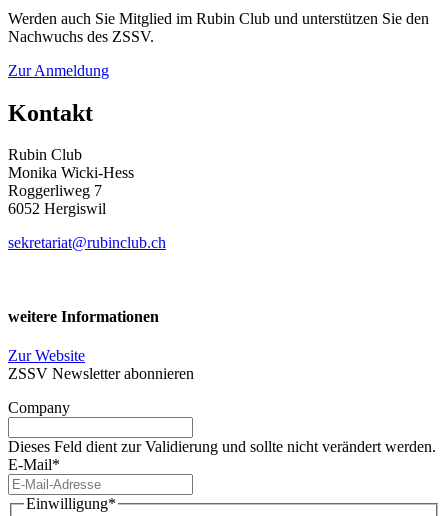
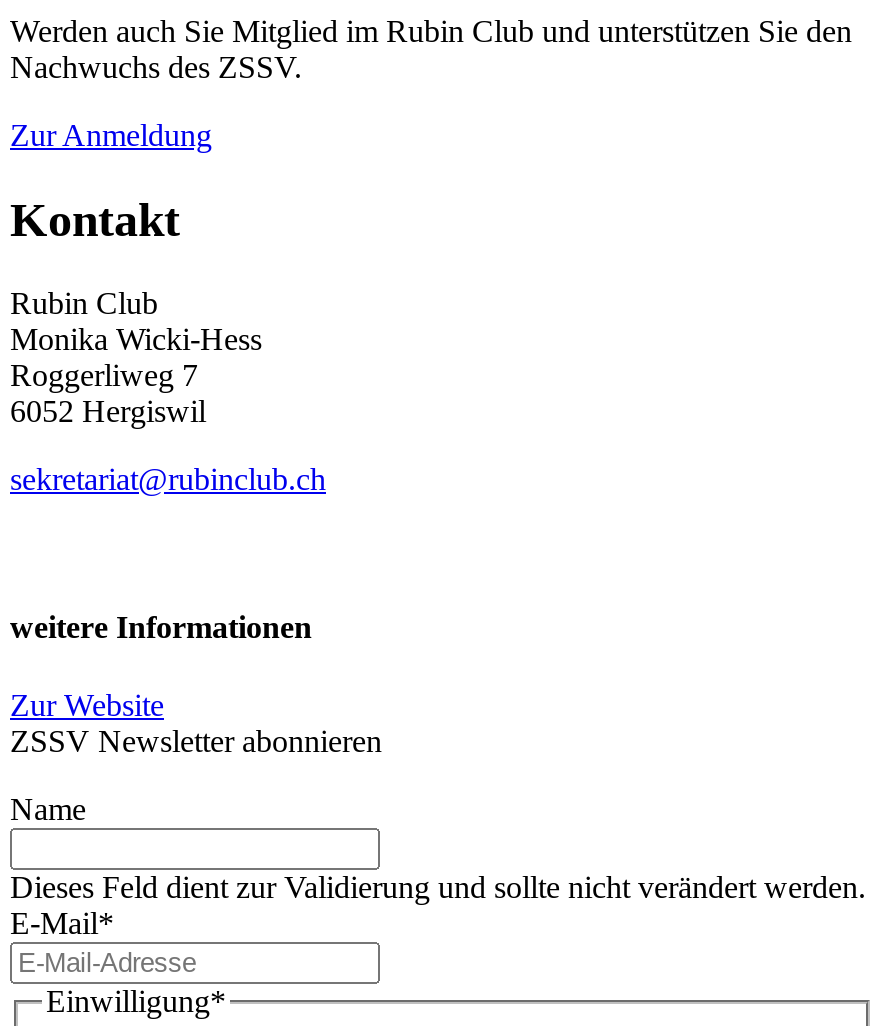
[8,399,70,416] Company -> [10,792,86,826] Name

